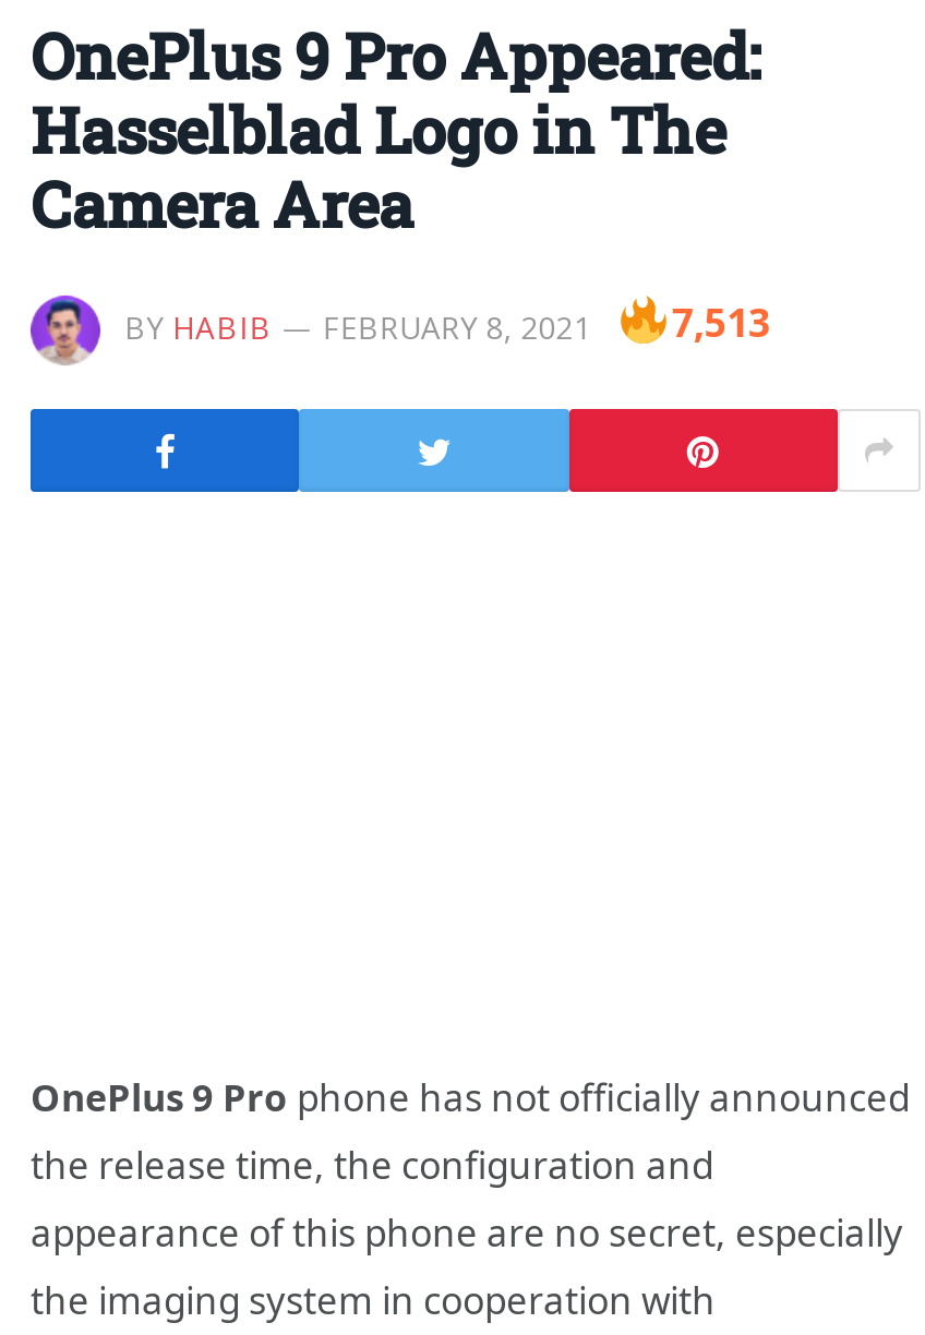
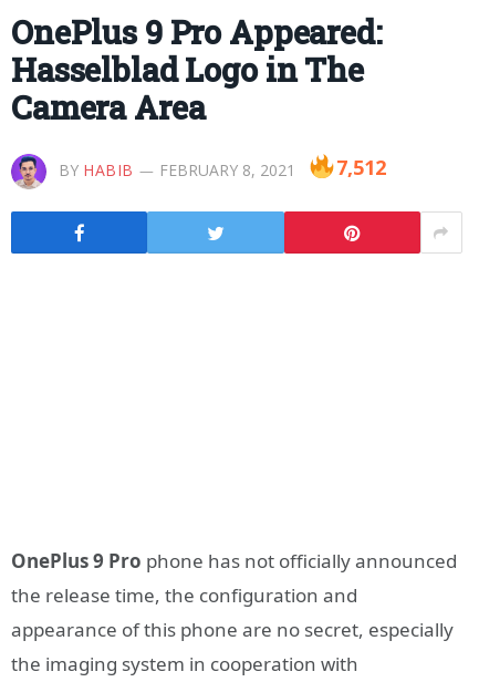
[124,294,770,348] BY HABIB FEBRUARY 8, 2021 7,513 -> [59,153,386,180] BY HABIB FEBRUARY 8, 2021 7,512

